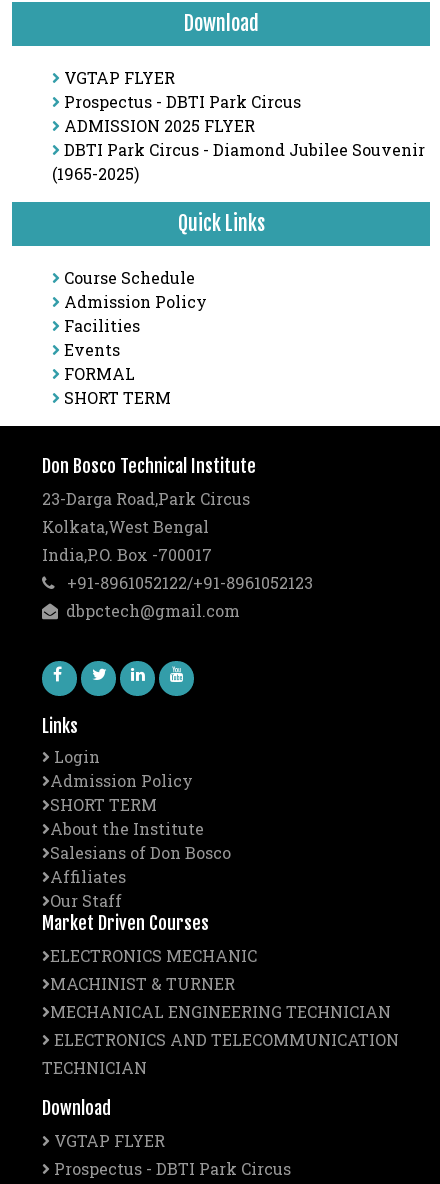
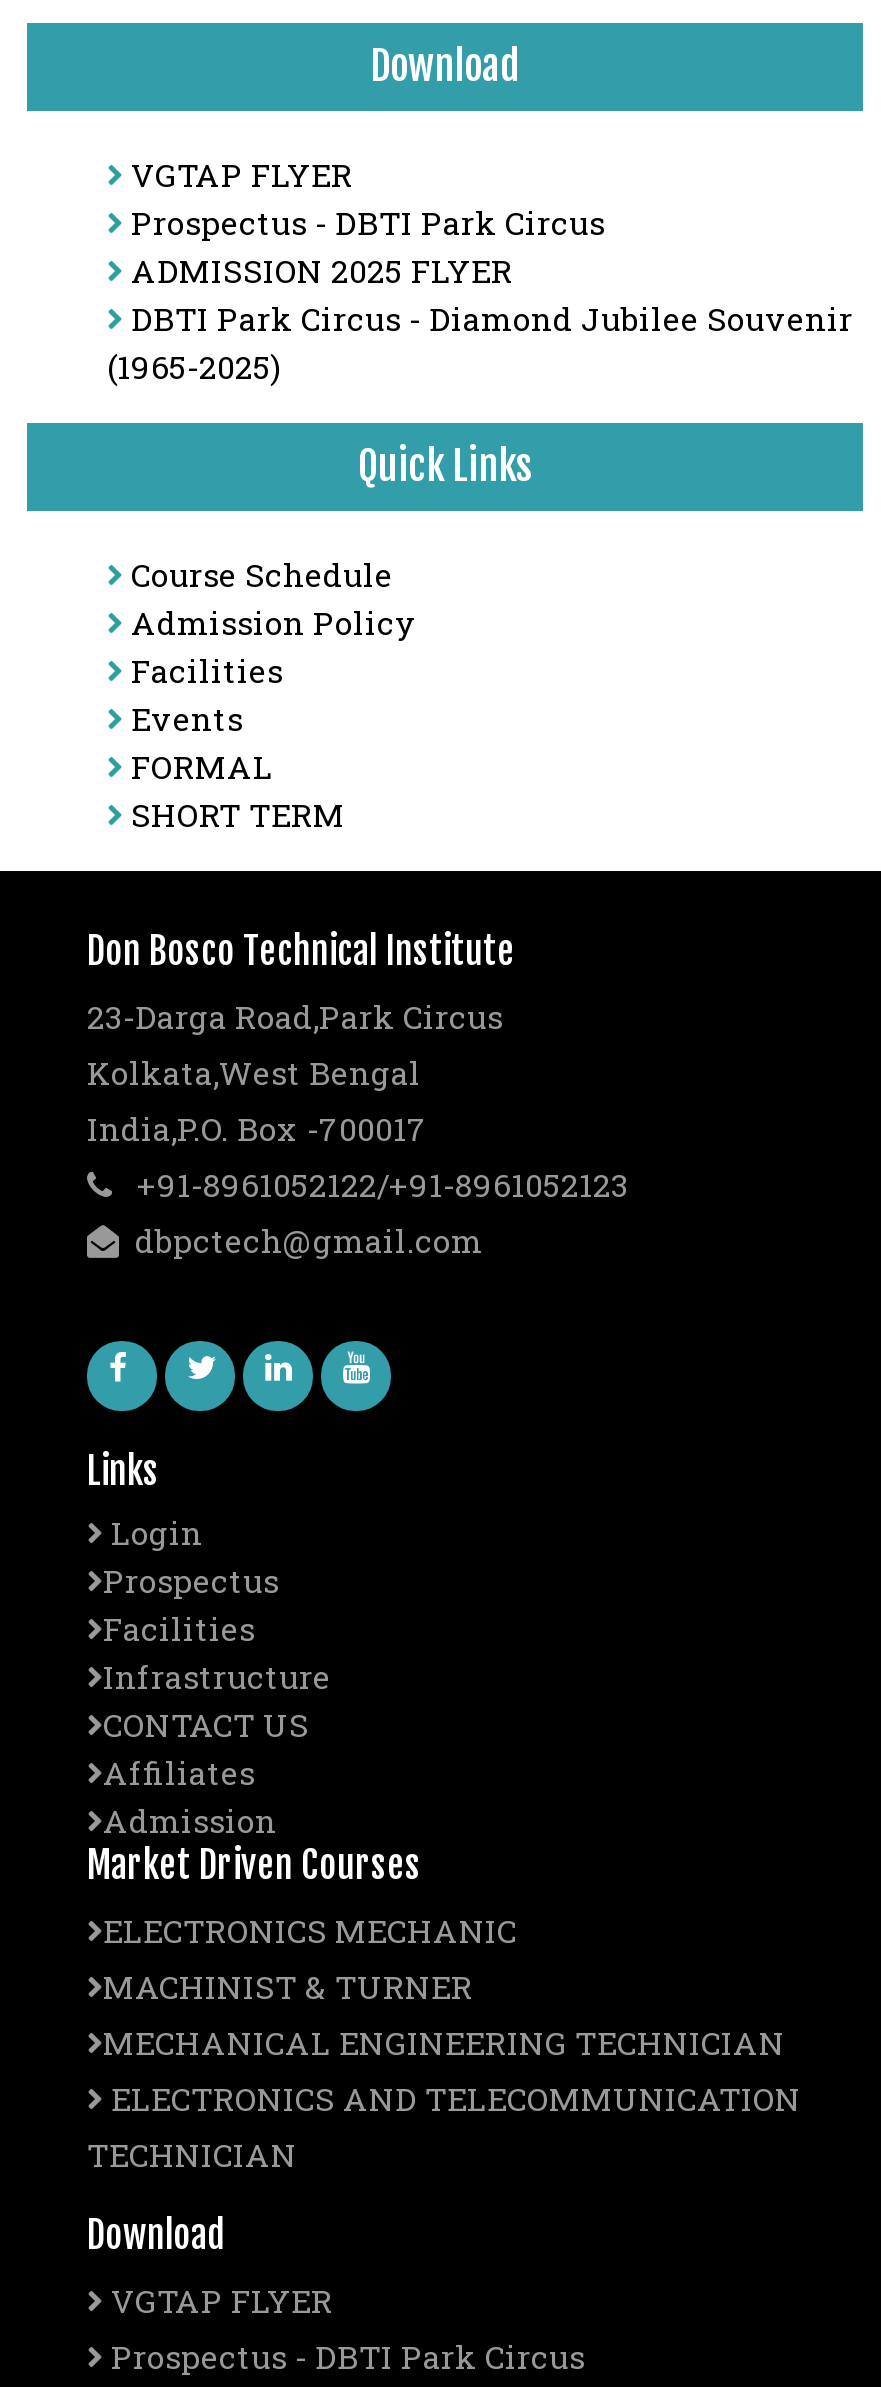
[50,770,231,863] Admission Policy | SHORT TERM | About the Institute | Salesians of Don Bosco -> [103,1559,331,1745] Prospectus | Facilities | Infrastructure | CONTACT US
[50,890,122,911] Our Staff -> [103,1799,277,1841] Admission

